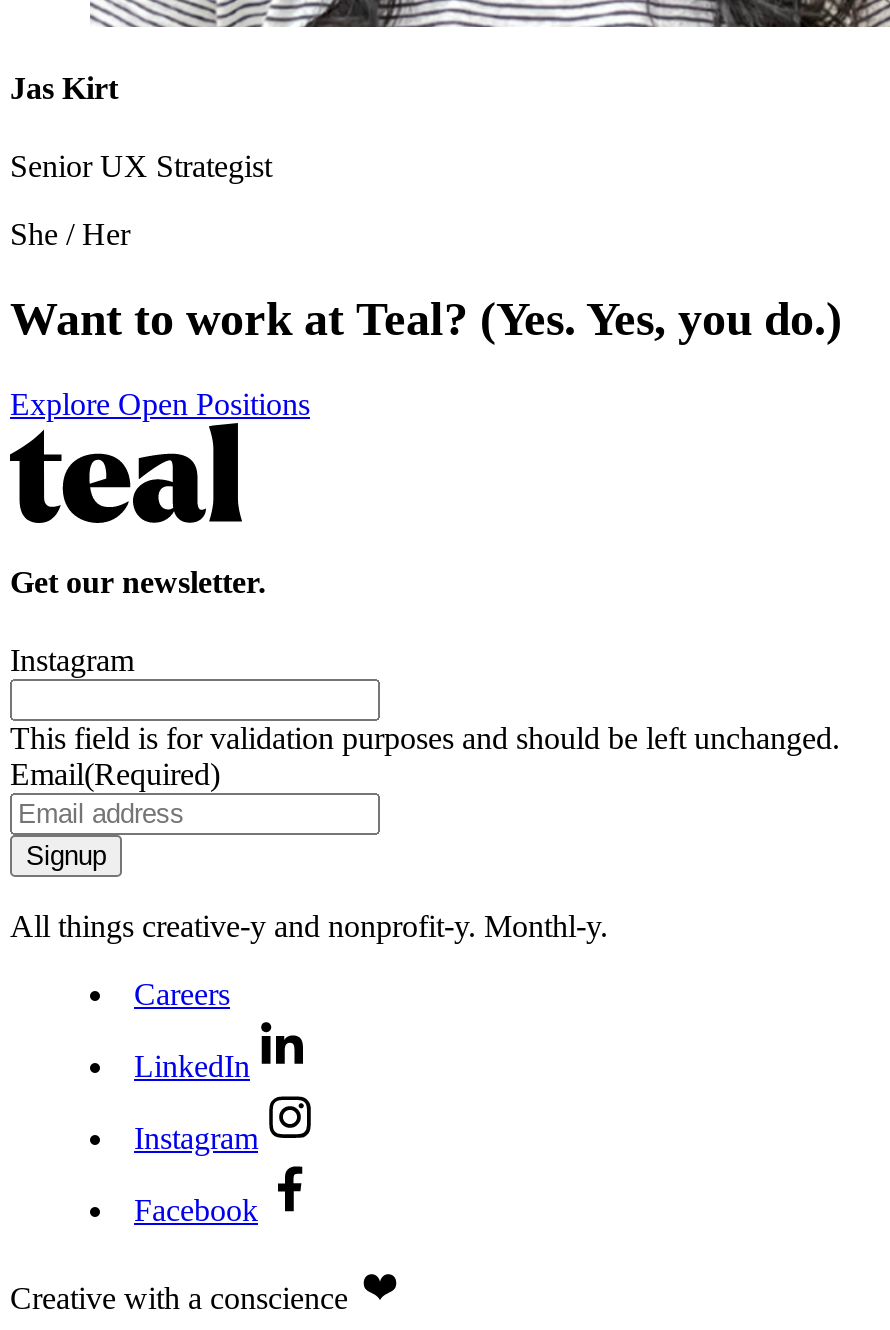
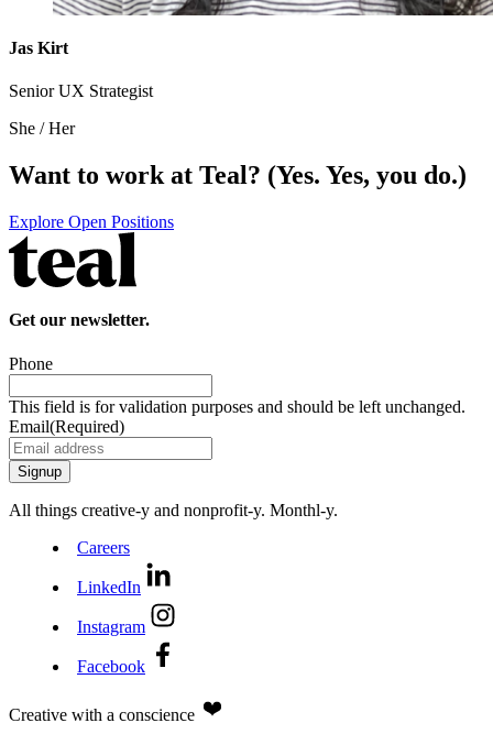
[10,643,134,677] Instagram -> [9,354,53,373] Phone

